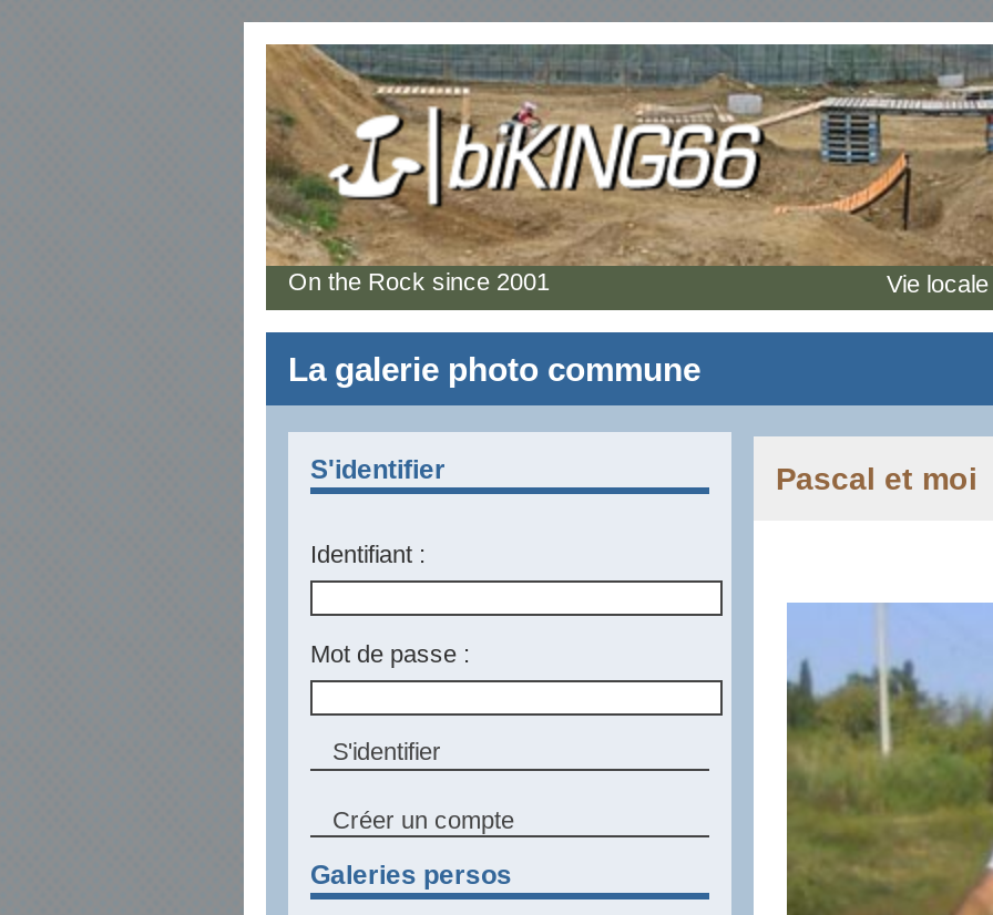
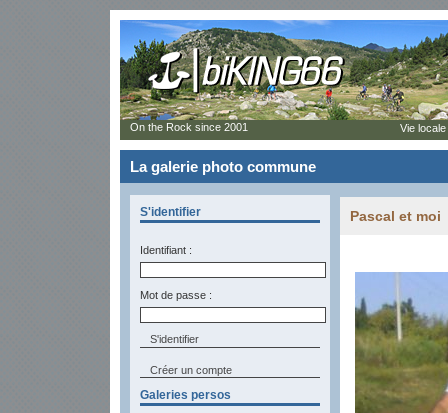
[264,42,986,266] [image] -> [119,19,445,120] [image]

